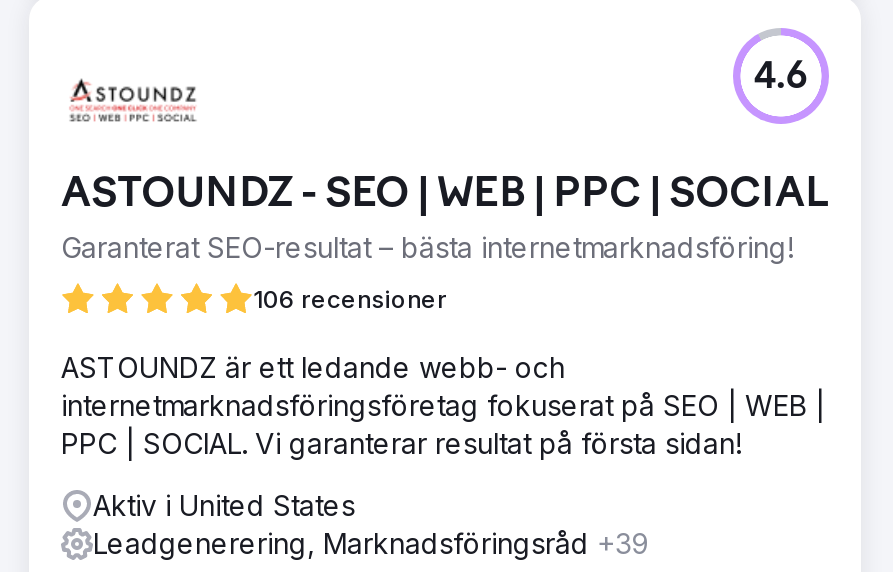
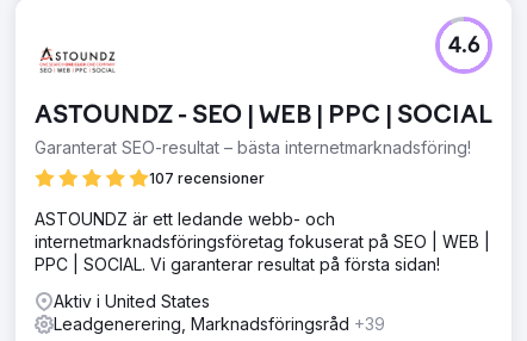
[253,283,447,313] 106 recensioner -> [149,169,265,187] 107 recensioner

